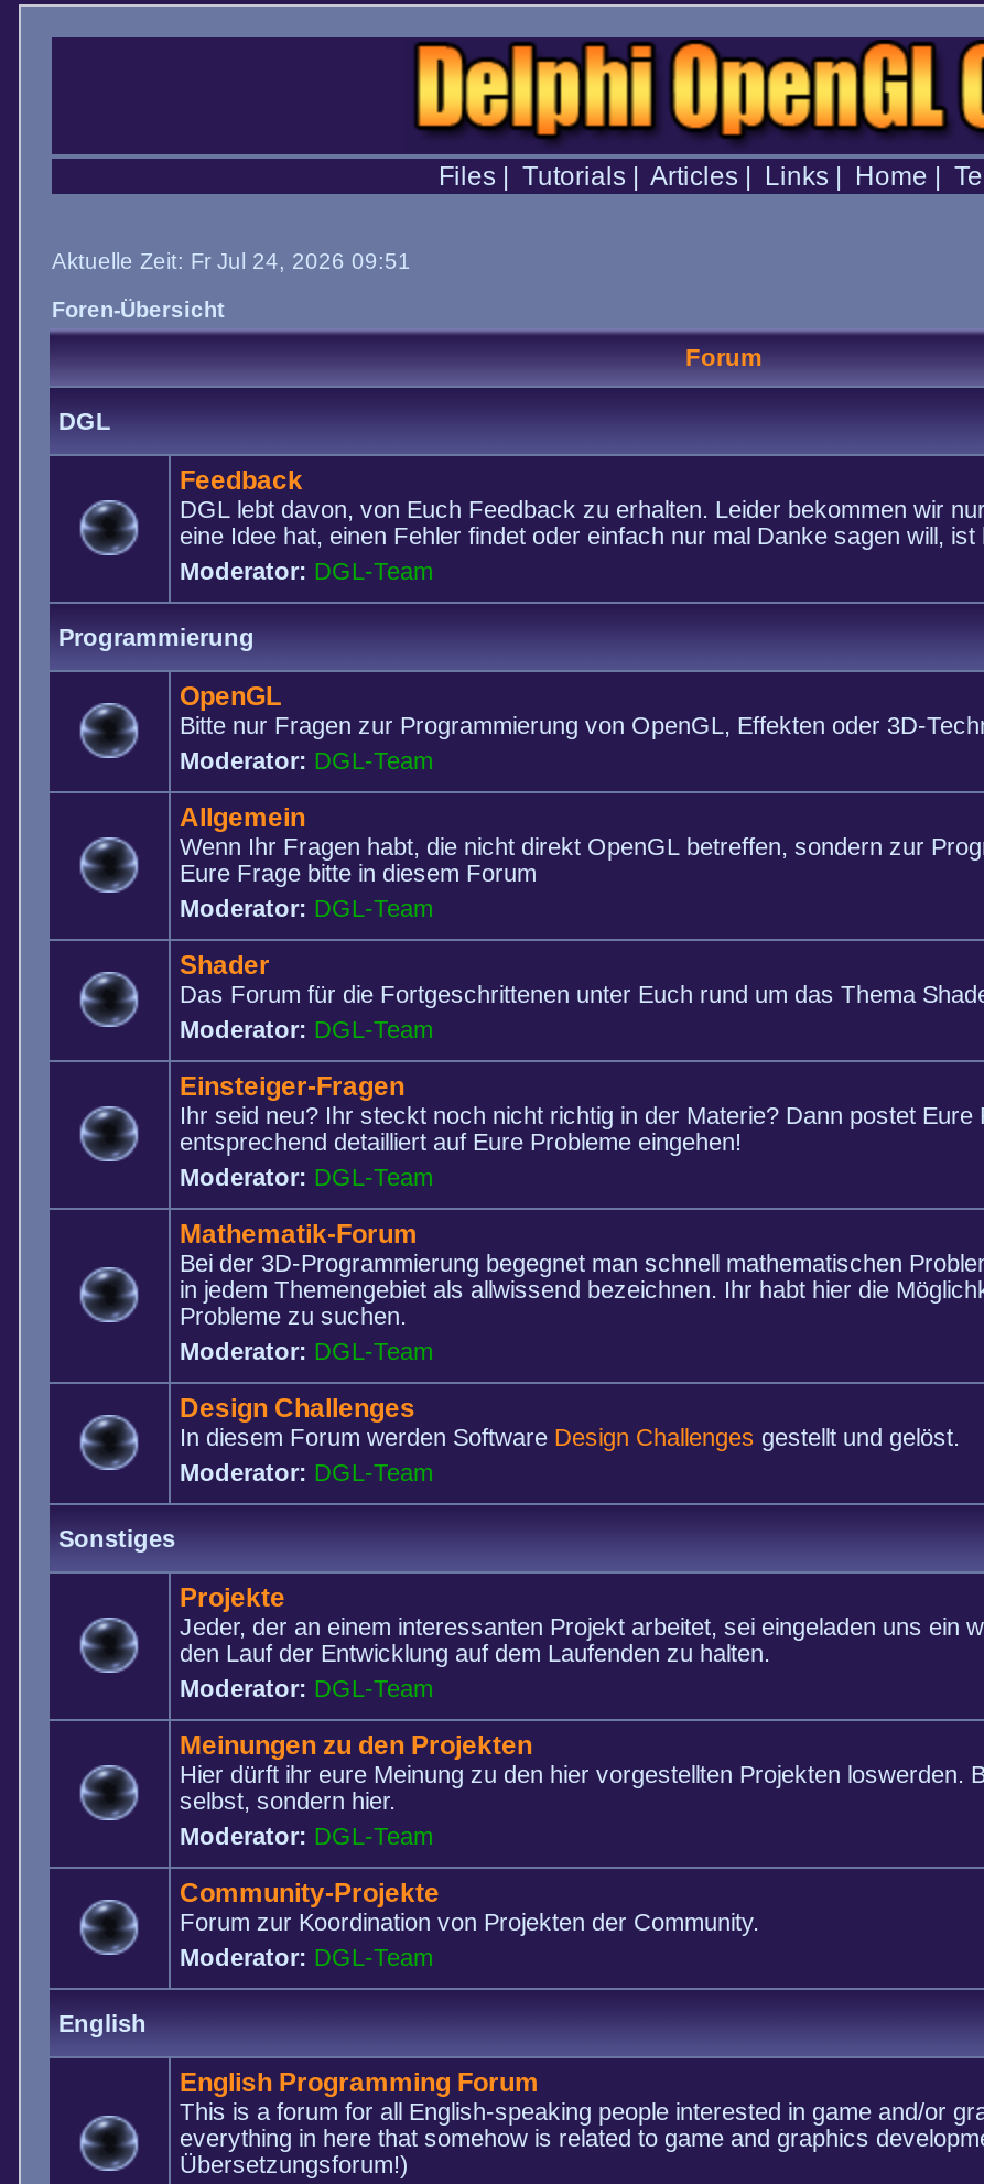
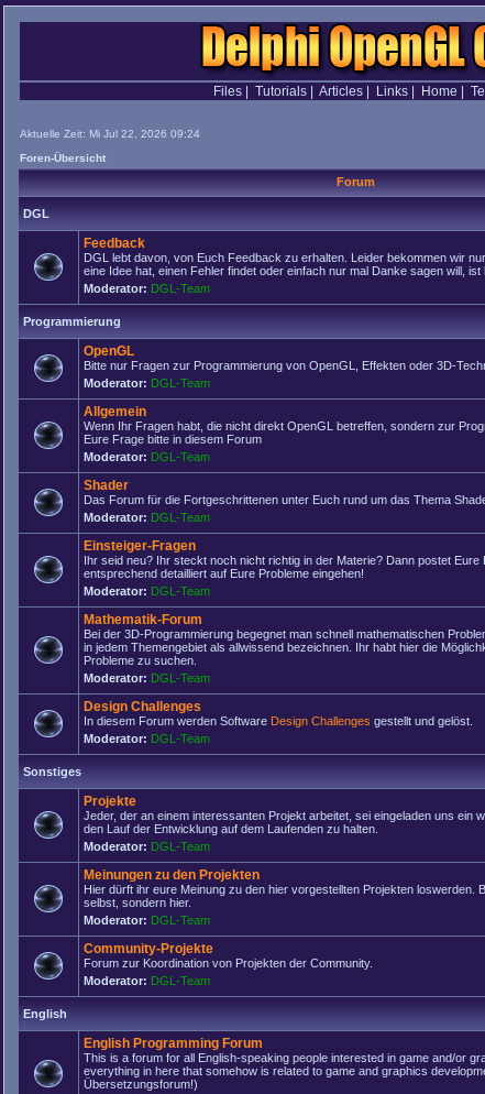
[52,249,411,273] Aktuelle Zeit: Fr Jul 24, 2026 09:51 -> [20,128,200,140] Aktuelle Zeit: Mi Jul 22, 2026 09:24

